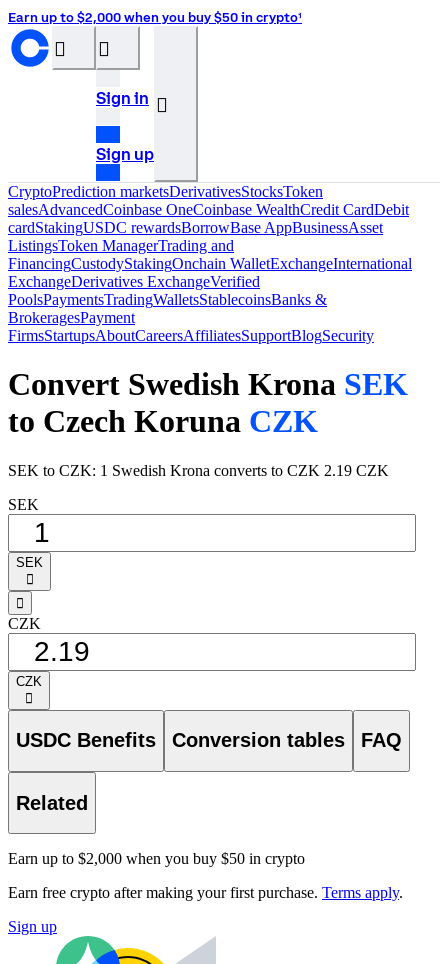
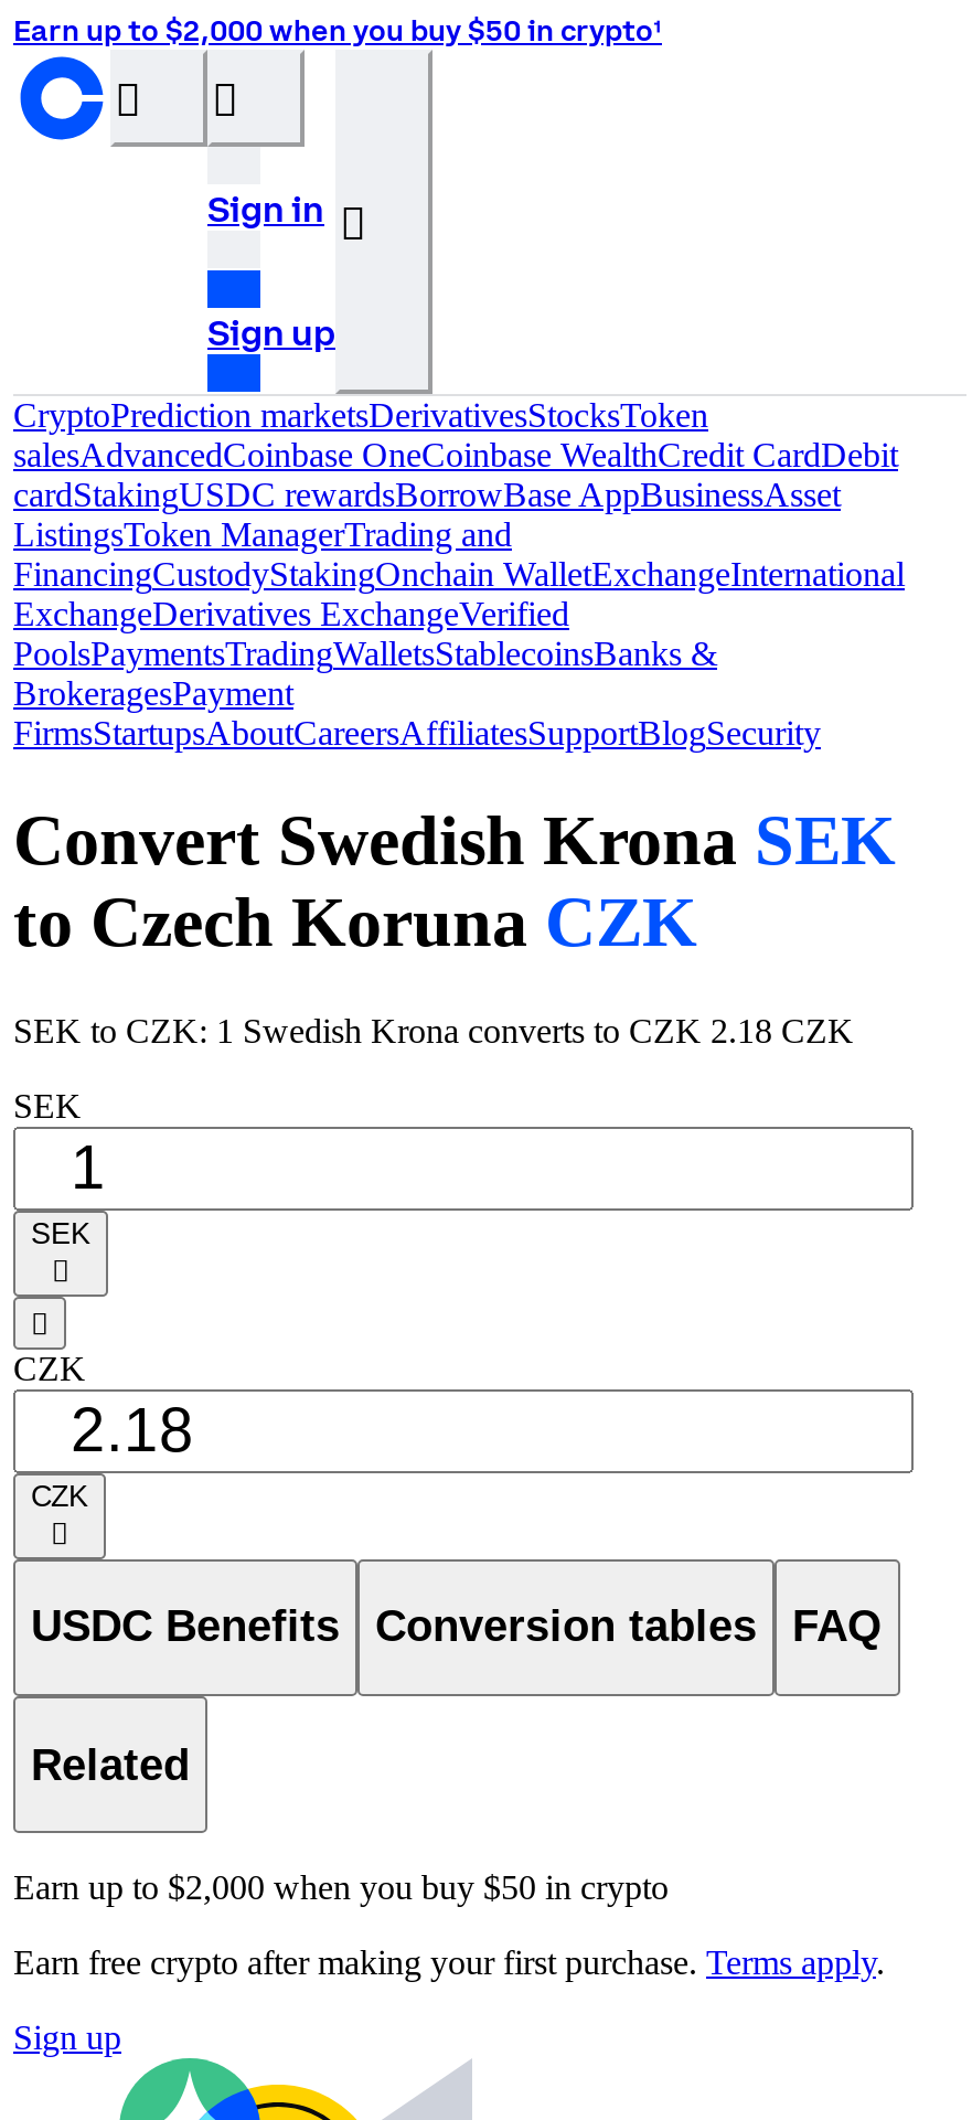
[8,462,389,479] SEK to CZK: 1 Swedish Krona converts to CZK 2.19 CZK -> [13,1012,854,1049] SEK to CZK: 1 Swedish Krona converts to CZK 2.18 CZK

